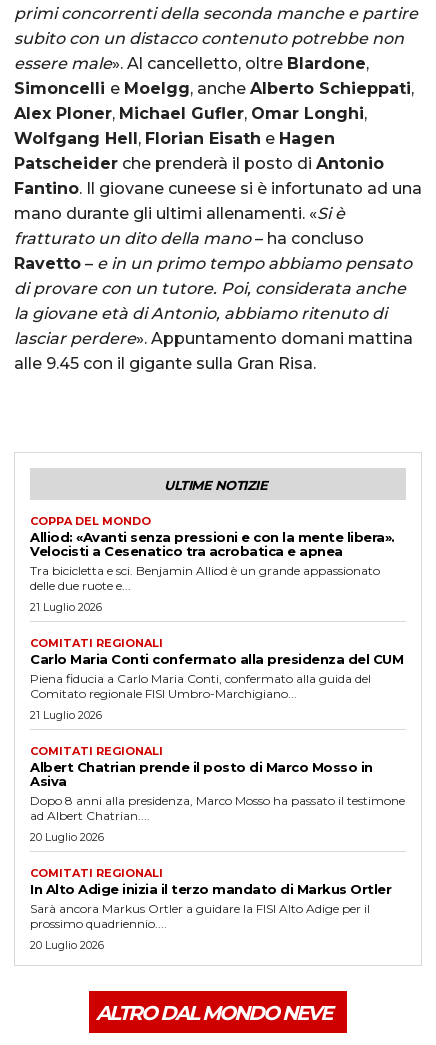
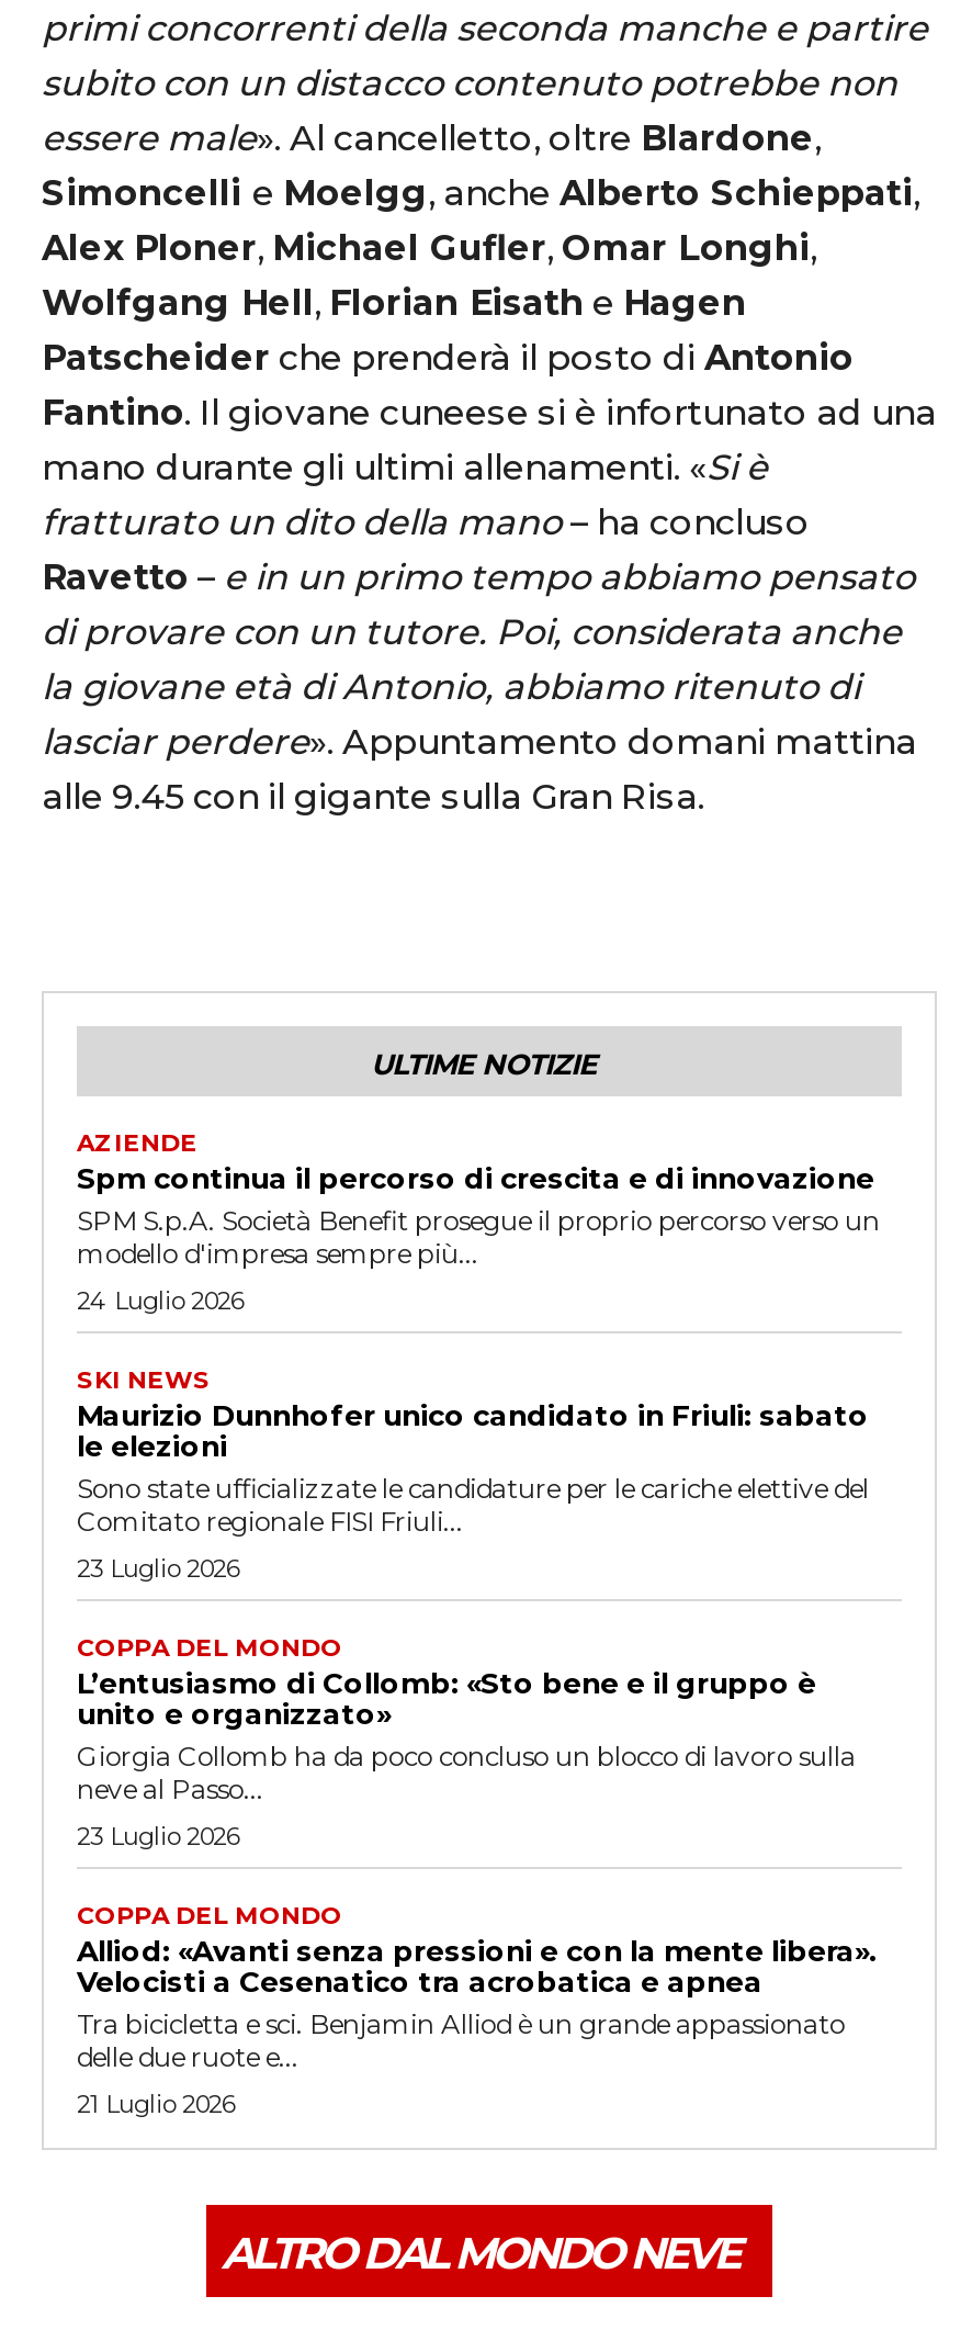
none -> [77,1128,880,1852] AZIENDE | Spm continua il percorso di crescita e di innovazione | SPM S.p.A. Società Benefit prosegue il proprio percorso verso un | modello d'impresa sempre più... | 24 Luglio 2026 | SKI NEWS | Maurizio Dunnhofer unico candidato in Friuli: sabato | le elezioni | Sono state ufficializzate le candidature per le cariche elettive del | Comitato regionale FISI Friuli... | 23 Luglio 2026 | COPPA DEL MONDO | L’entusiasmo di Collomb: «Sto bene e il gruppo è | unito e organizzato» | Giorgia Collomb ha da poco concluso un blocco di lavoro sulla | neve al Passo... | 23 Luglio 2026
moved [30,514,394,614] -> [77,1900,877,2120]: COPPA DEL MONDO | Alliod: «Avanti senza pressioni e con la mente libera». | Velocisti a Cesenatico tra acrobatica e apnea | Tra bicicletta e sci. Benjamin Alliod è un grande appassionato | delle due ruote e... | 21 Luglio 2026
[30,636,405,952] COMITATI REGIONALI | Carlo Maria Conti confermato alla presidenza del CUM | Piena fiducia a Carlo Maria Conti, confermato alla guida del | Comitato regionale FISI Umbro-Marchigiano... | 21 Luglio 2026 | COMITATI REGIONALI | Albert Chatrian prende il posto di Marco Mosso in | Asiva | Dopo 8 anni alla presidenza, Marco Mosso ha passato il testimone | ad Albert Chatrian.... | 20 Luglio 2026 | COMITATI REGIONALI | In Alto Adige inizia il terzo mandato di Markus Ortler | Sarà ancora Markus Ortler a guidare la FISI Alto Adige per il | prossimo quadriennio.... | 20 Luglio 2026 -> none

